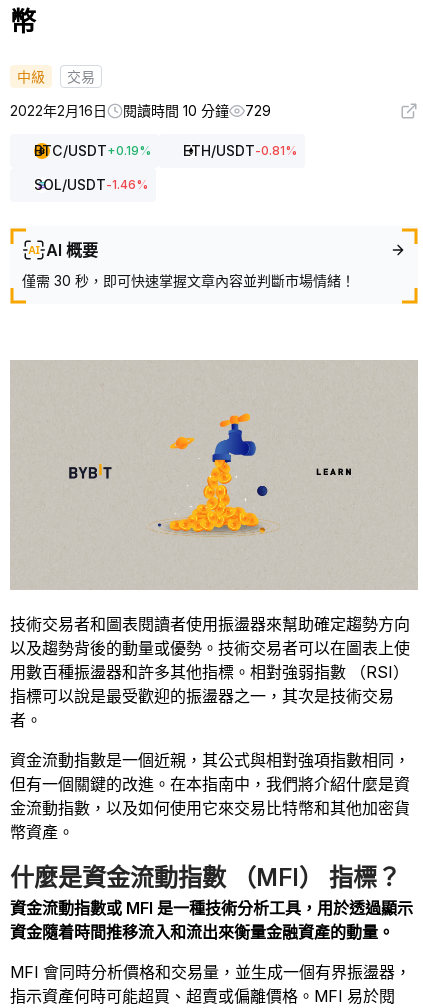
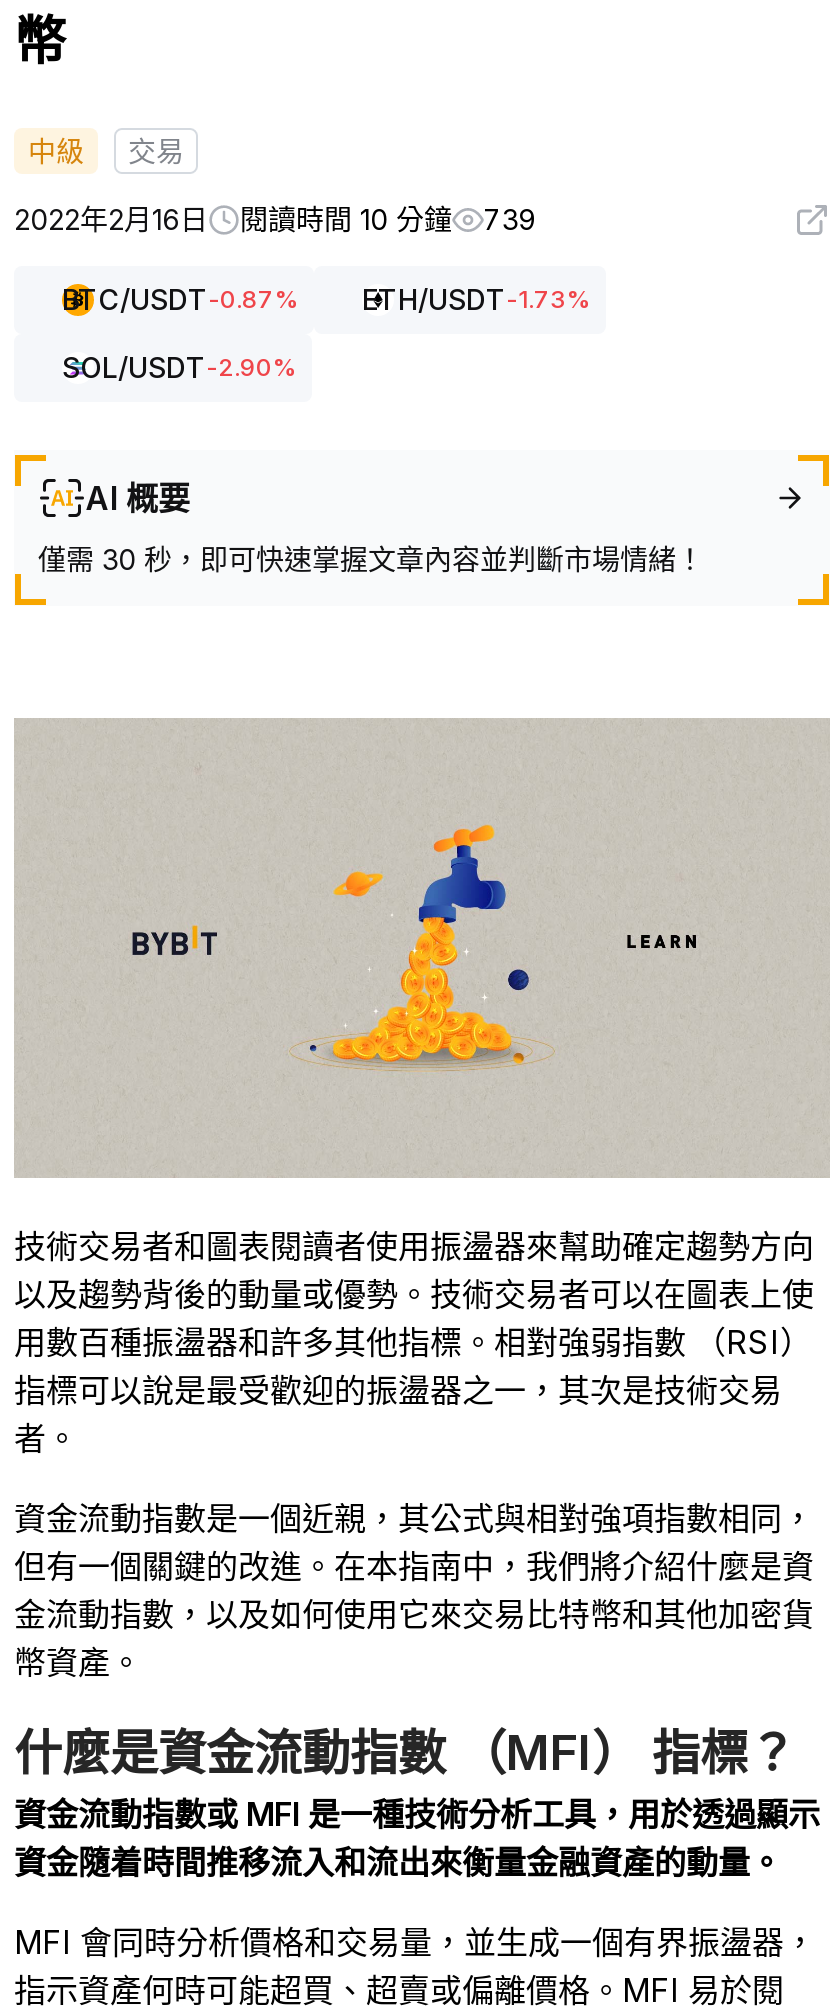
[10,102,271,119] 2022年2月16日 閱讀時間 10 分鐘 729 -> [14,202,536,236] 2022年2月16日 閱讀時間 10 分鐘 739
[34,142,297,159] BTC/USDT + 0.19% | ETH/USDT-0.81% -> [62,282,590,316] BTC/USDT-0.87% | ETH/USDT-1.73%
[34,176,148,193] SOL/USDT-1.46% -> [62,350,296,384] SOL/USDT-2.90%

